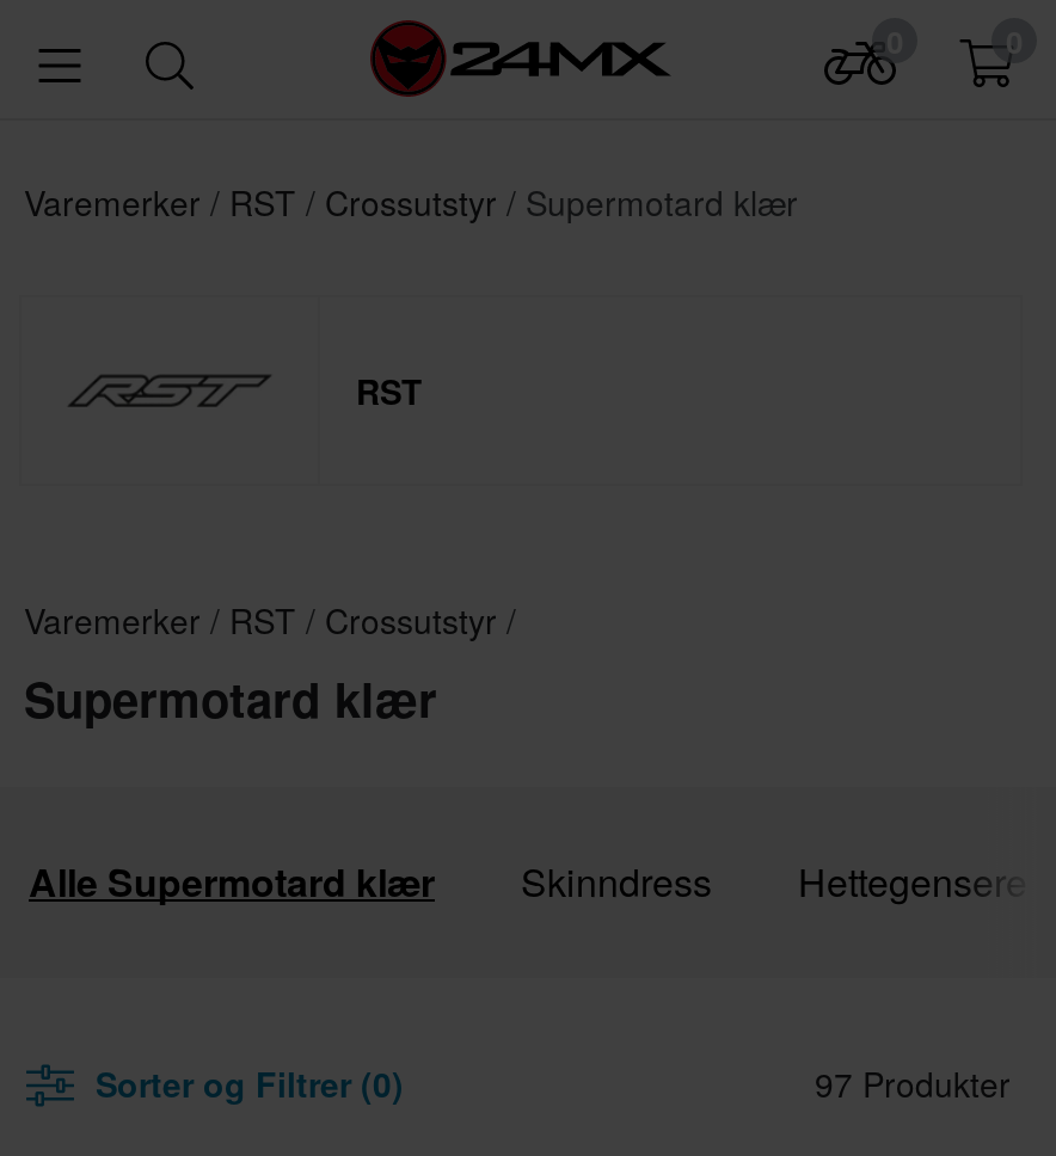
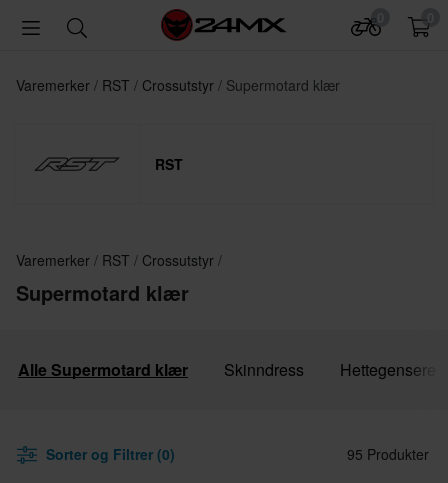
[815,1060,1011,1107] 97 Produkter -> [347,444,429,464] 95 Produkter

